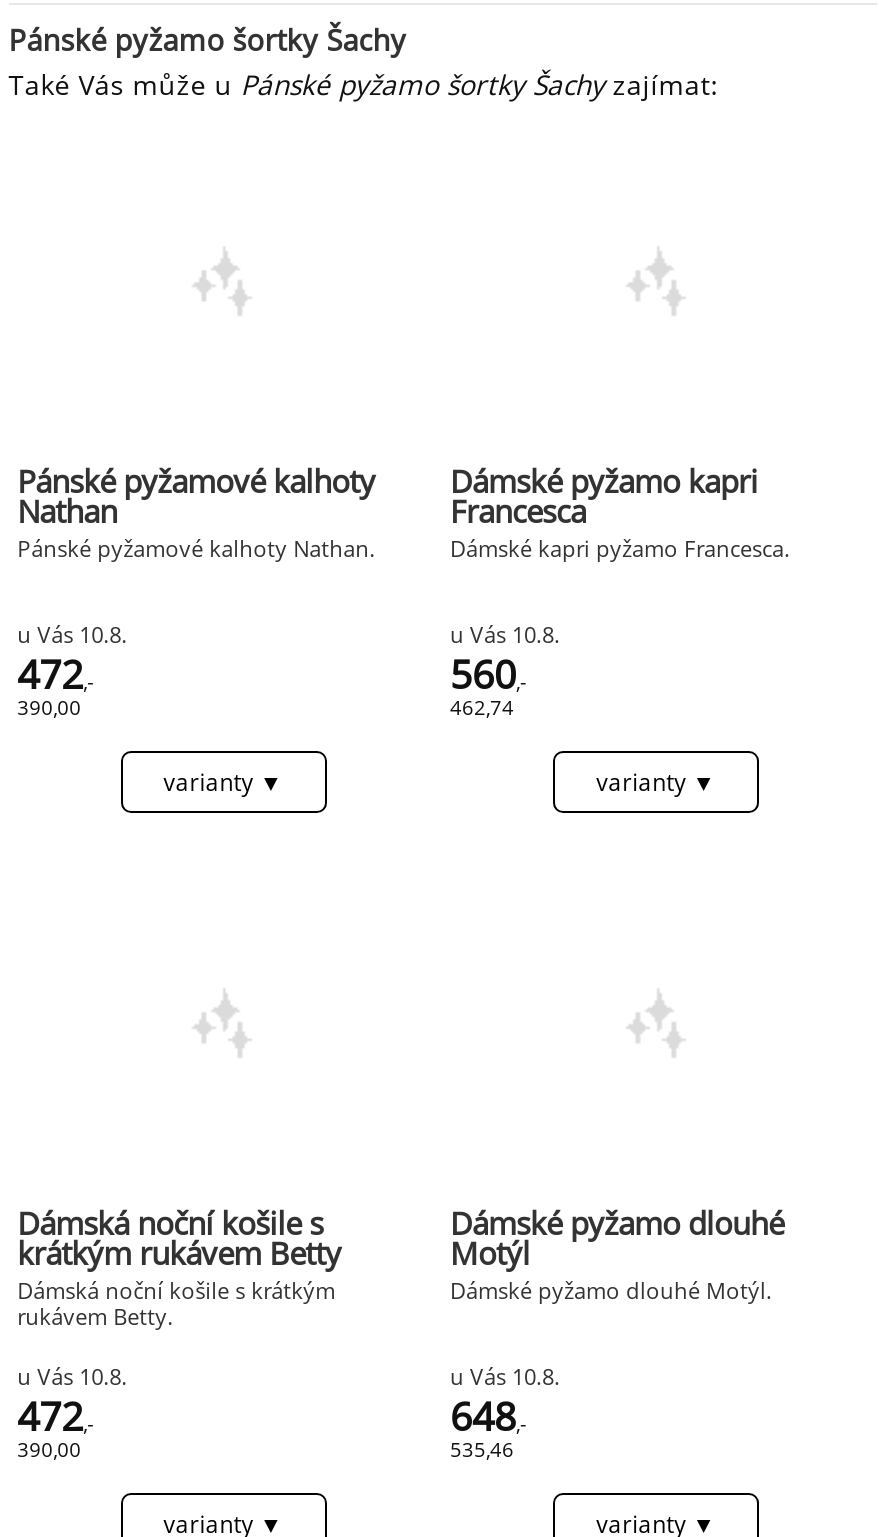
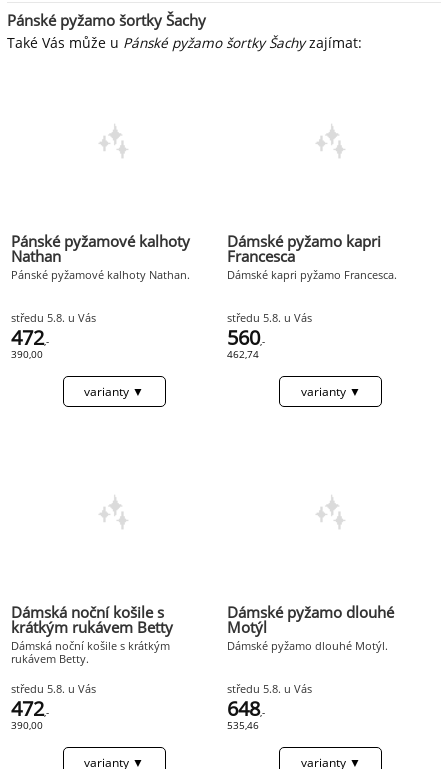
[17,618,127,648] u Vás 10.8. -> [11,310,96,325] středu 5.8. u Vás
[450,618,560,648] u Vás 10.8. -> [227,310,312,325] středu 5.8. u Vás
[17,1360,127,1390] u Vás 10.8. -> [11,681,96,696] středu 5.8. u Vás
[450,1360,560,1390] u Vás 10.8. -> [227,681,312,696] středu 5.8. u Vás

